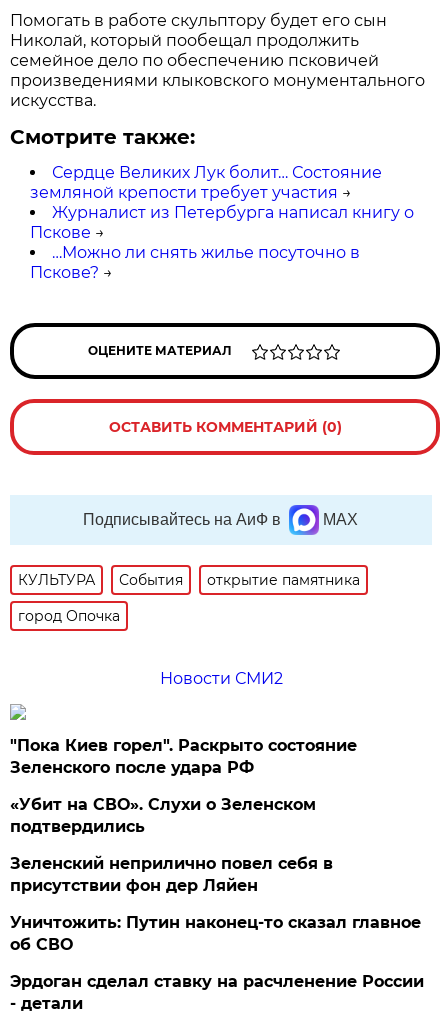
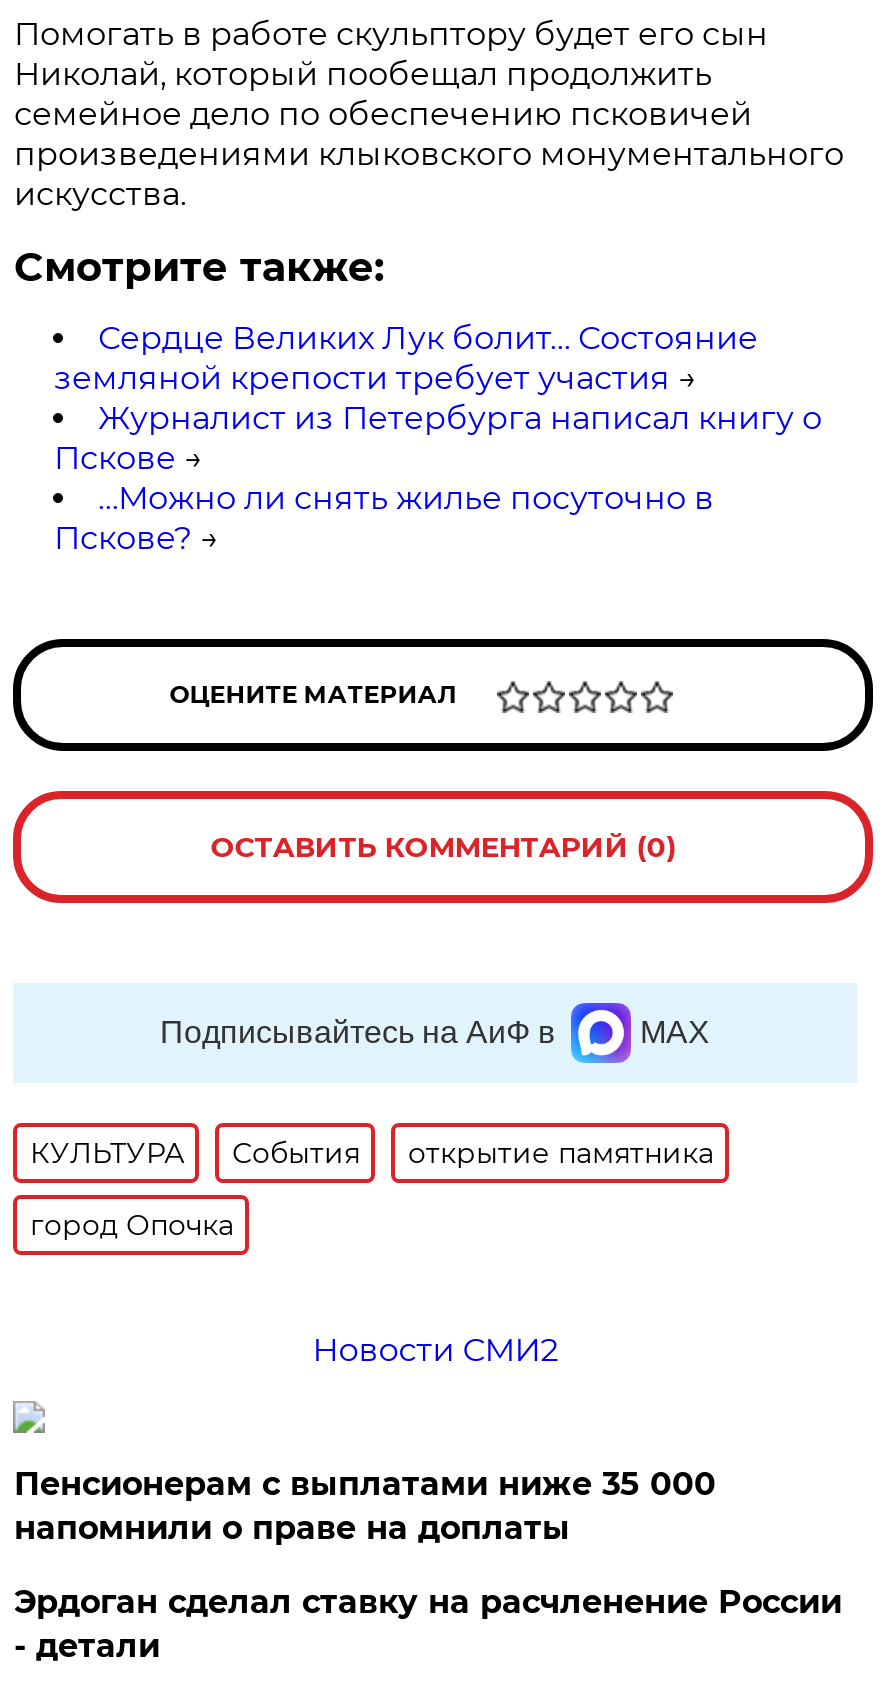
[10,736,421,954] "Пока Киев горел". Раскрыто состояние | Зеленского после удара РФ | «Убит на СВО». Слухи о Зеленском | подтвердились | Зеленский неприлично повел cебя в | присутствии фон дер Ляйен | Уничтожить: Путин наконец-то сказал главное | об СВО -> [14,1465,716,1547] Пенсионерам с выплатами ниже 35 000 | напомнили о праве на доплаты

